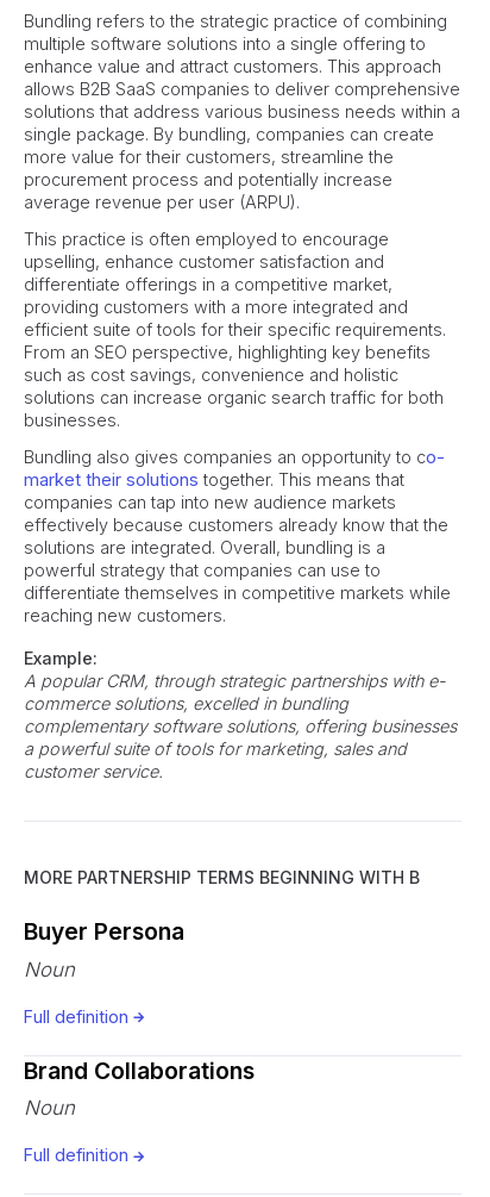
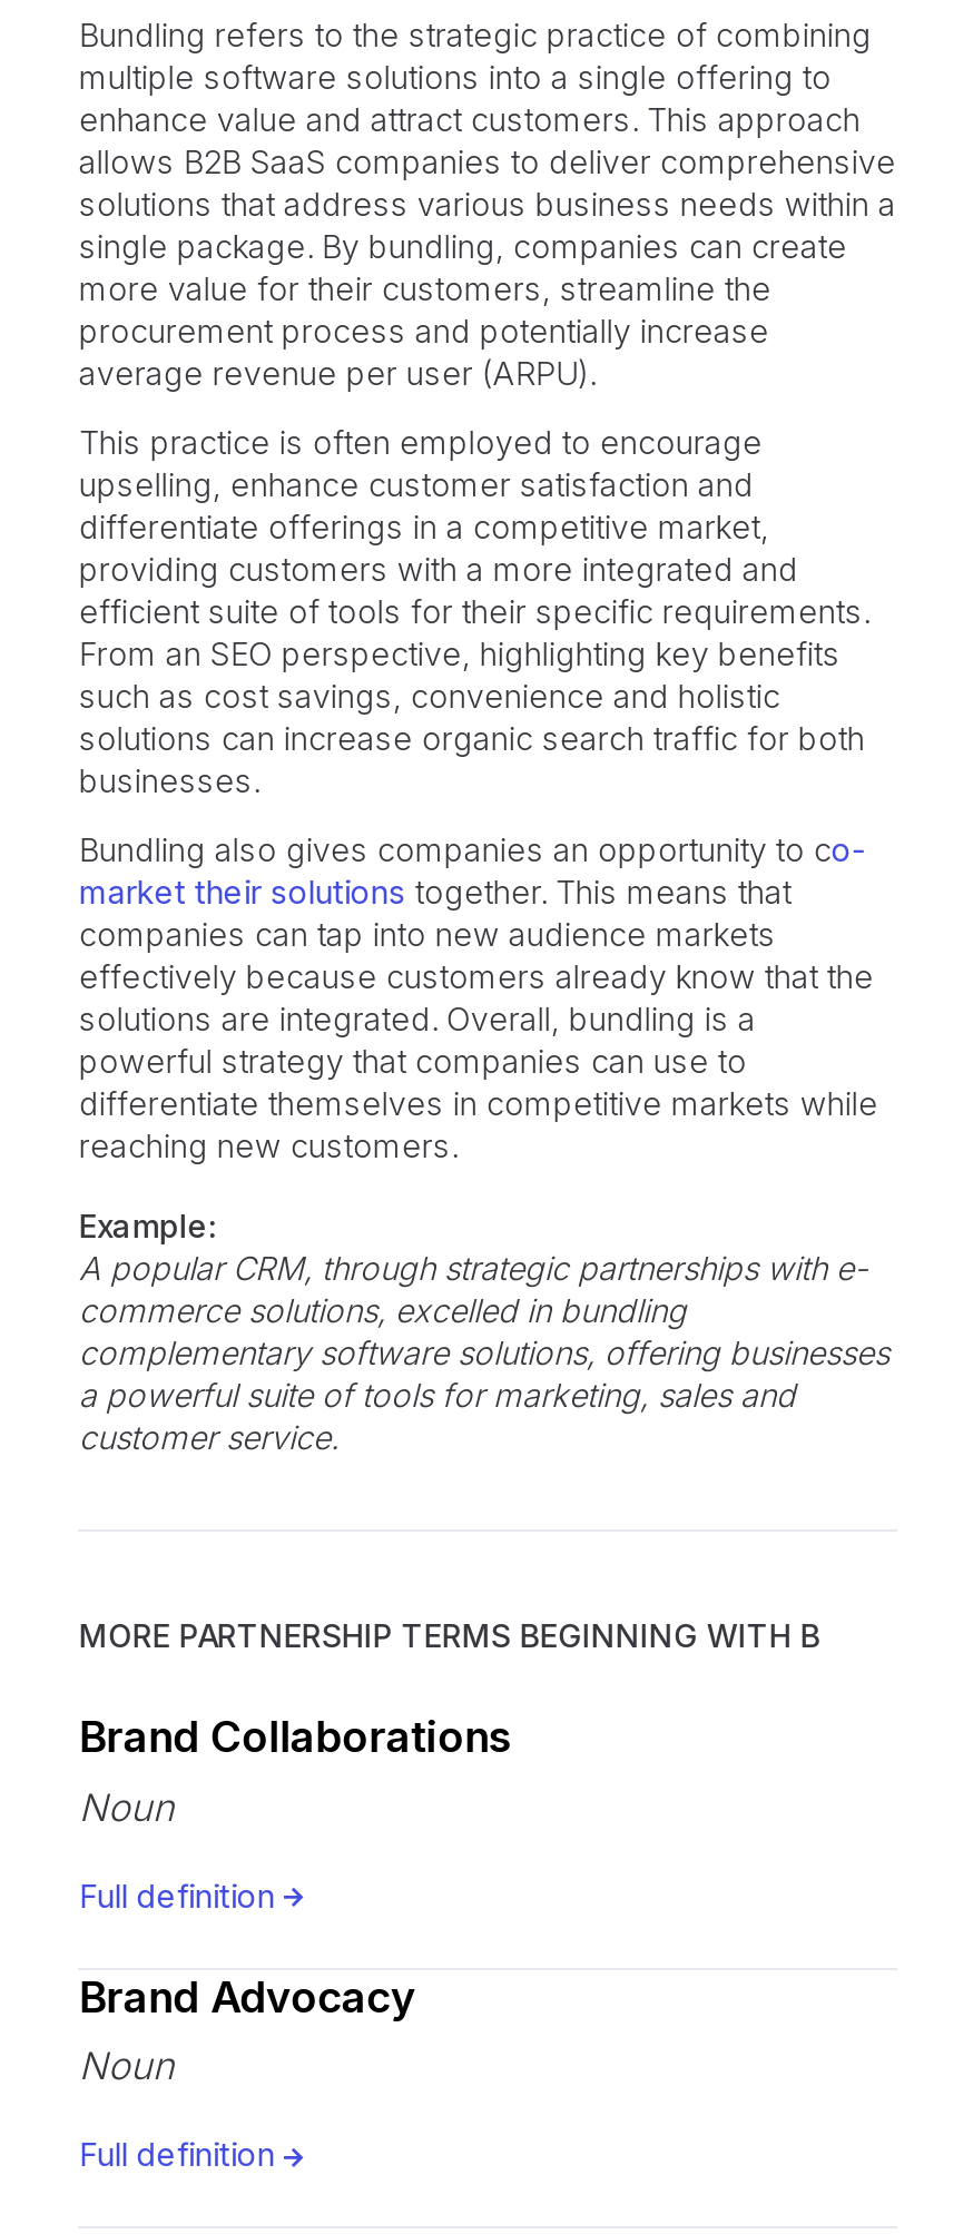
[24,917,185,946] Buyer Persona -> none
none -> [79,1969,415,2023] Brand Advocacy
moved [24,1056,255,1085] -> [79,1710,511,1763]: Brand Collaborations

